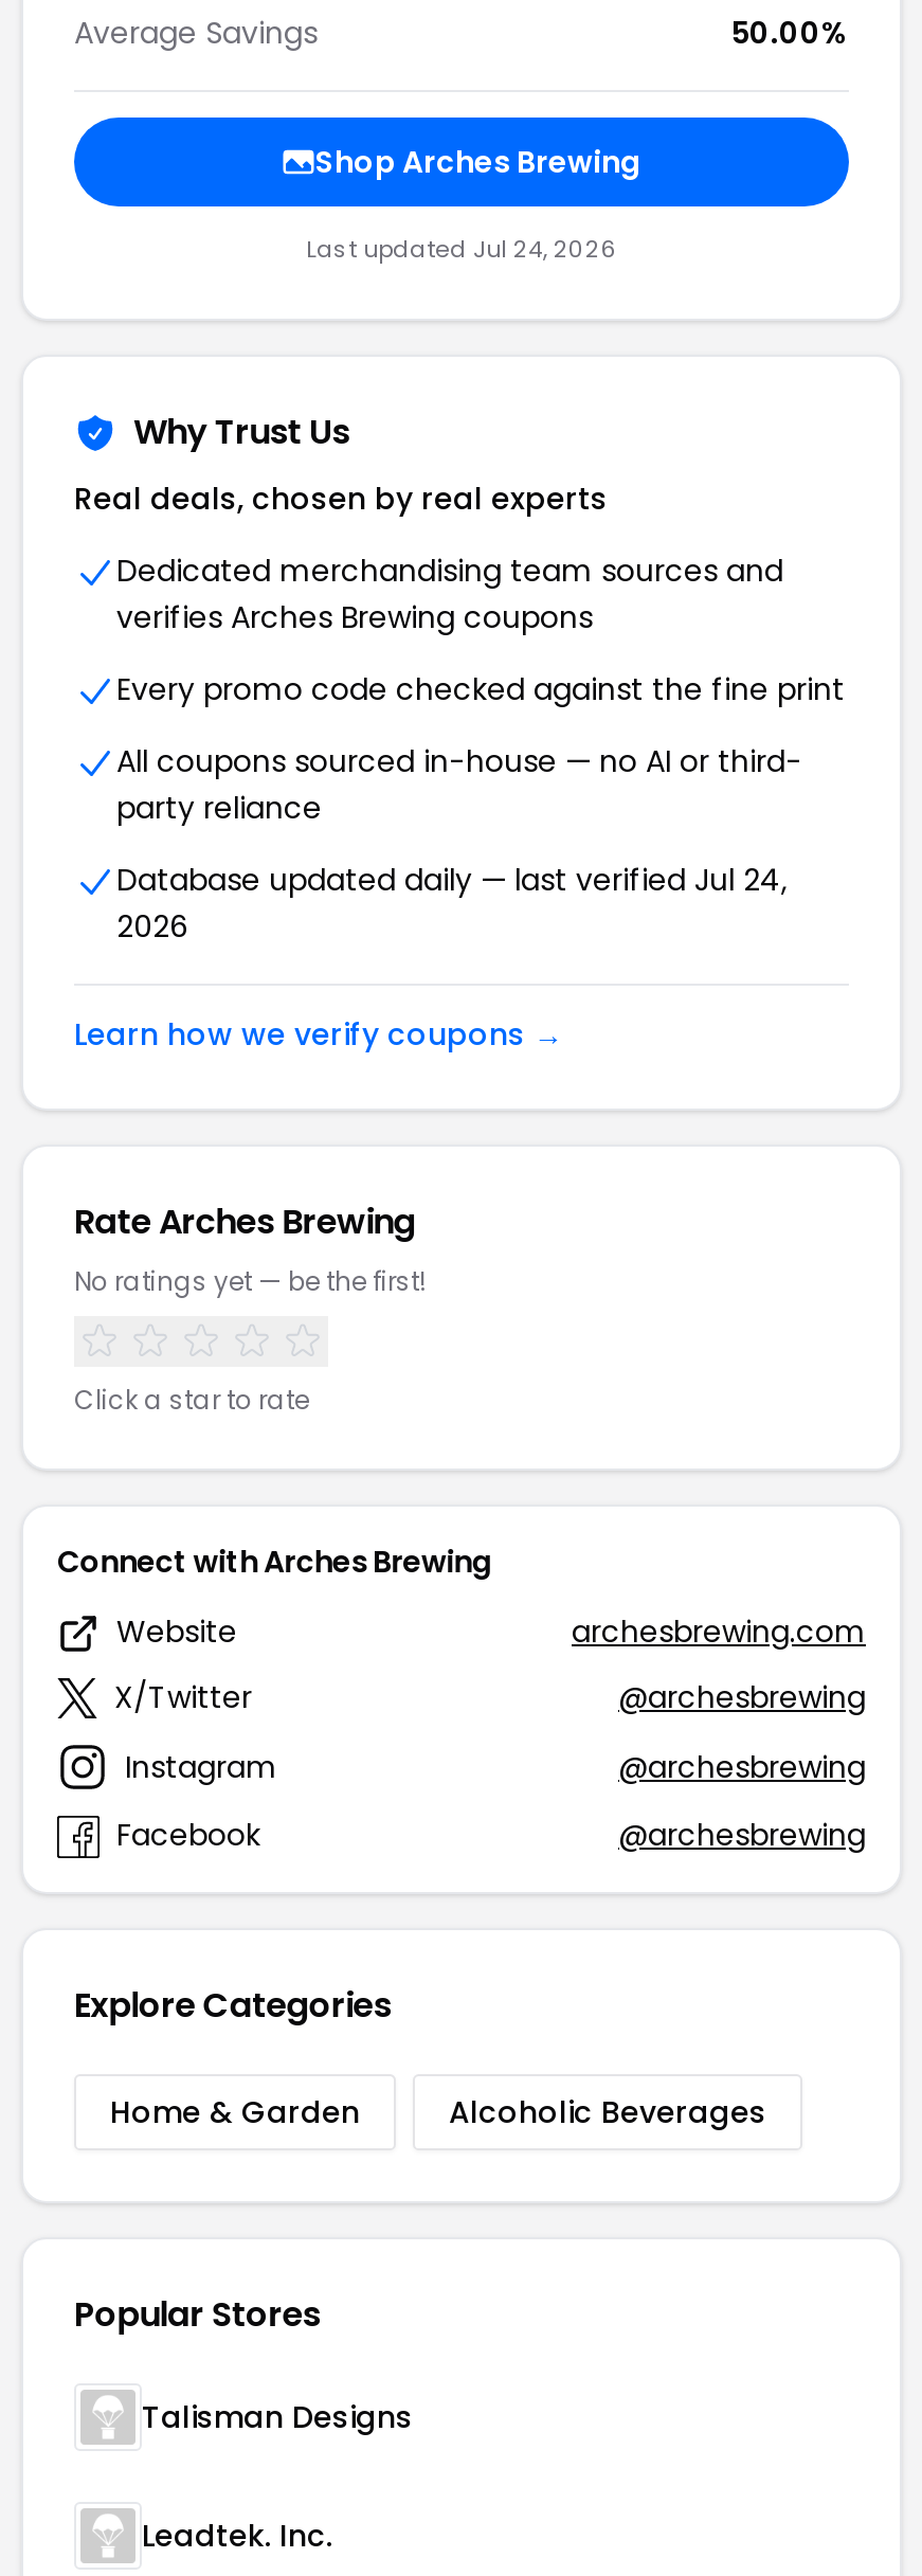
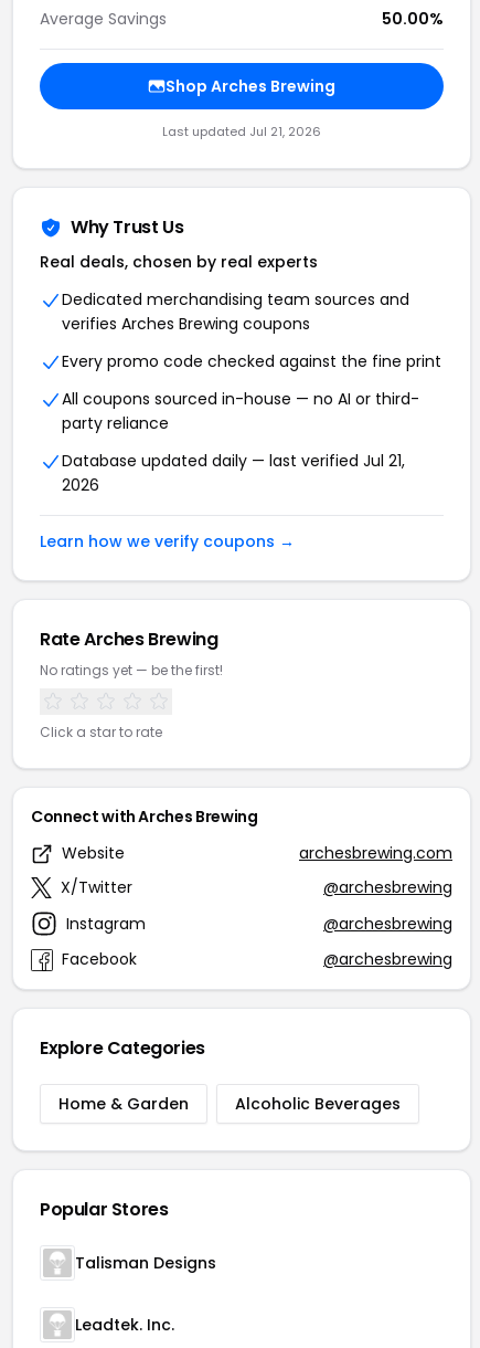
[306,232,617,266] Last updated Jul 24, 2026 -> [162,123,321,140] Last updated Jul 21, 2026
[116,859,788,901] Database updated daily — last verified Jul 24, -> [62,450,405,472] Database updated daily — last verified Jul 21,

